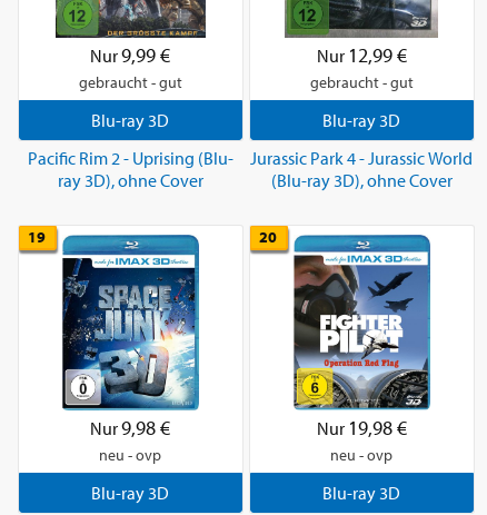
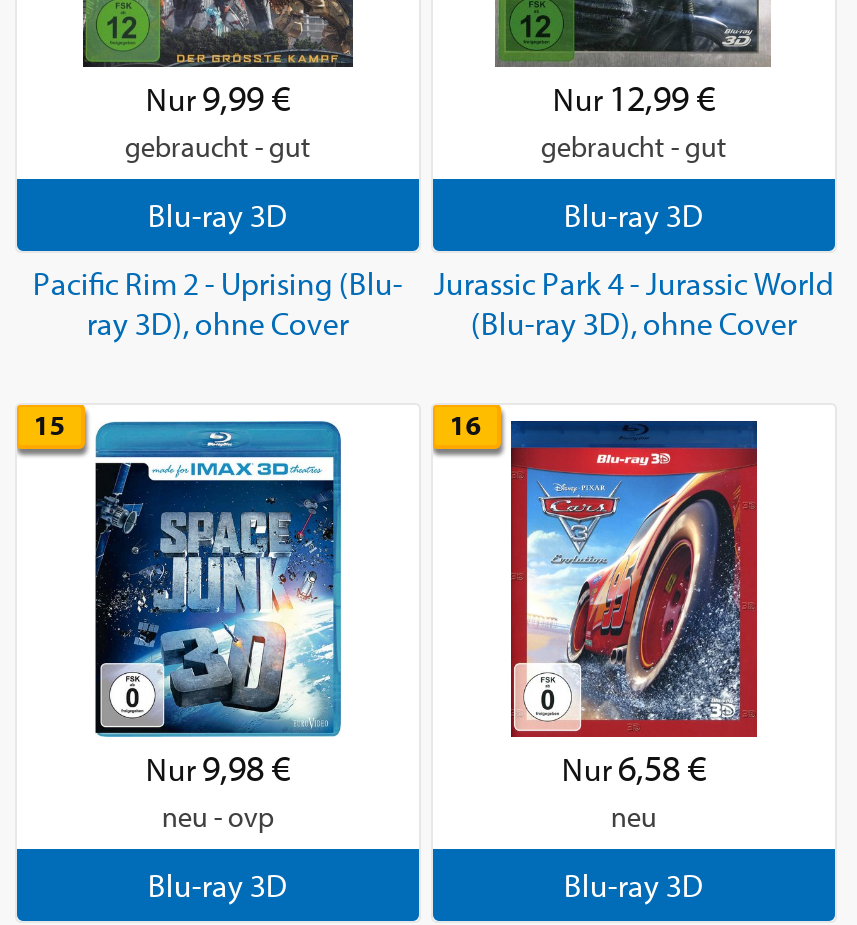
[28,227,46,247] 19 -> [34,408,66,444] 15
[259,227,277,247] 20 -> [450,408,482,444] 16
[292,234,431,465] [image] | Nur19,98 € | neu - ovp -> [509,418,759,836] [image] | Nur6,58 € | neu

